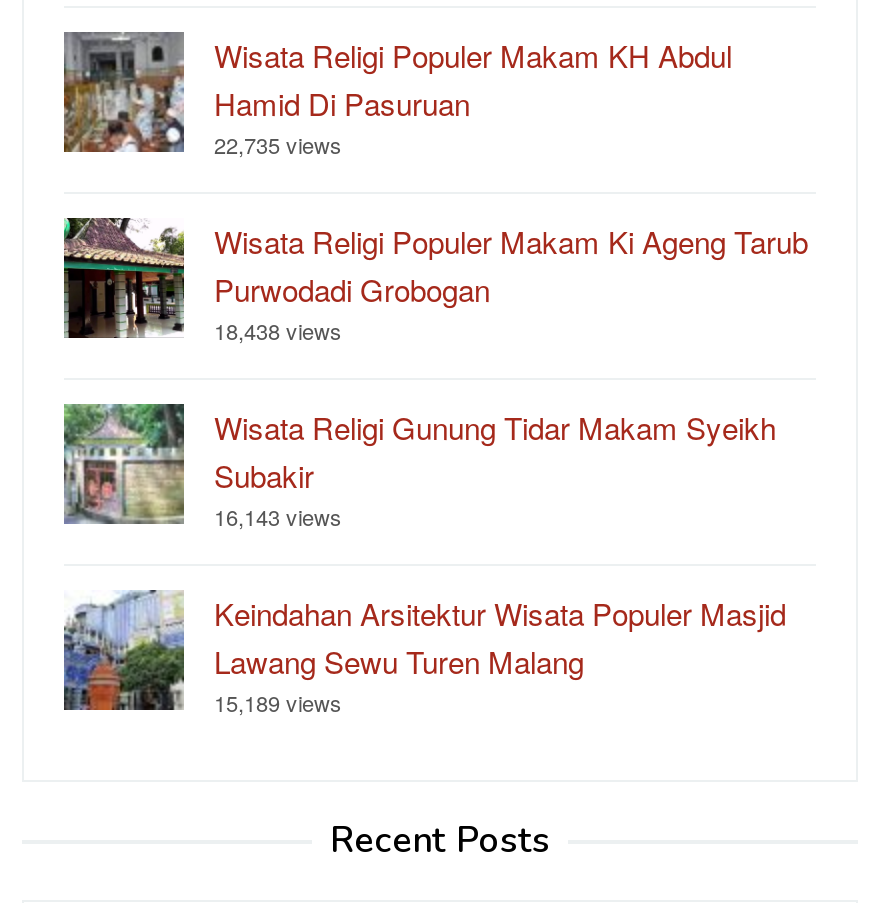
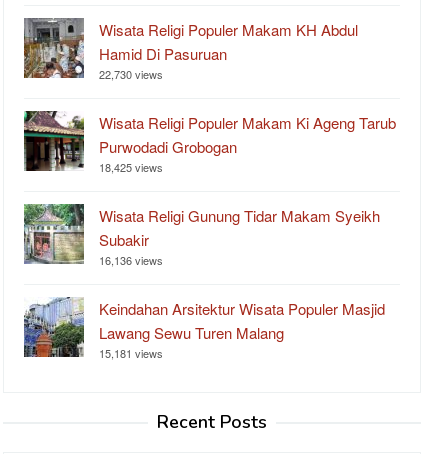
[214,127,342,159] 22,735 views -> [99,66,163,82] 22,730 views
[214,313,342,345] 18,438 views -> [99,159,163,175] 18,425 views
[214,499,342,531] 16,143 views -> [99,252,163,268] 16,136 views
[214,685,342,717] 15,189 views -> [99,345,163,361] 15,181 views

